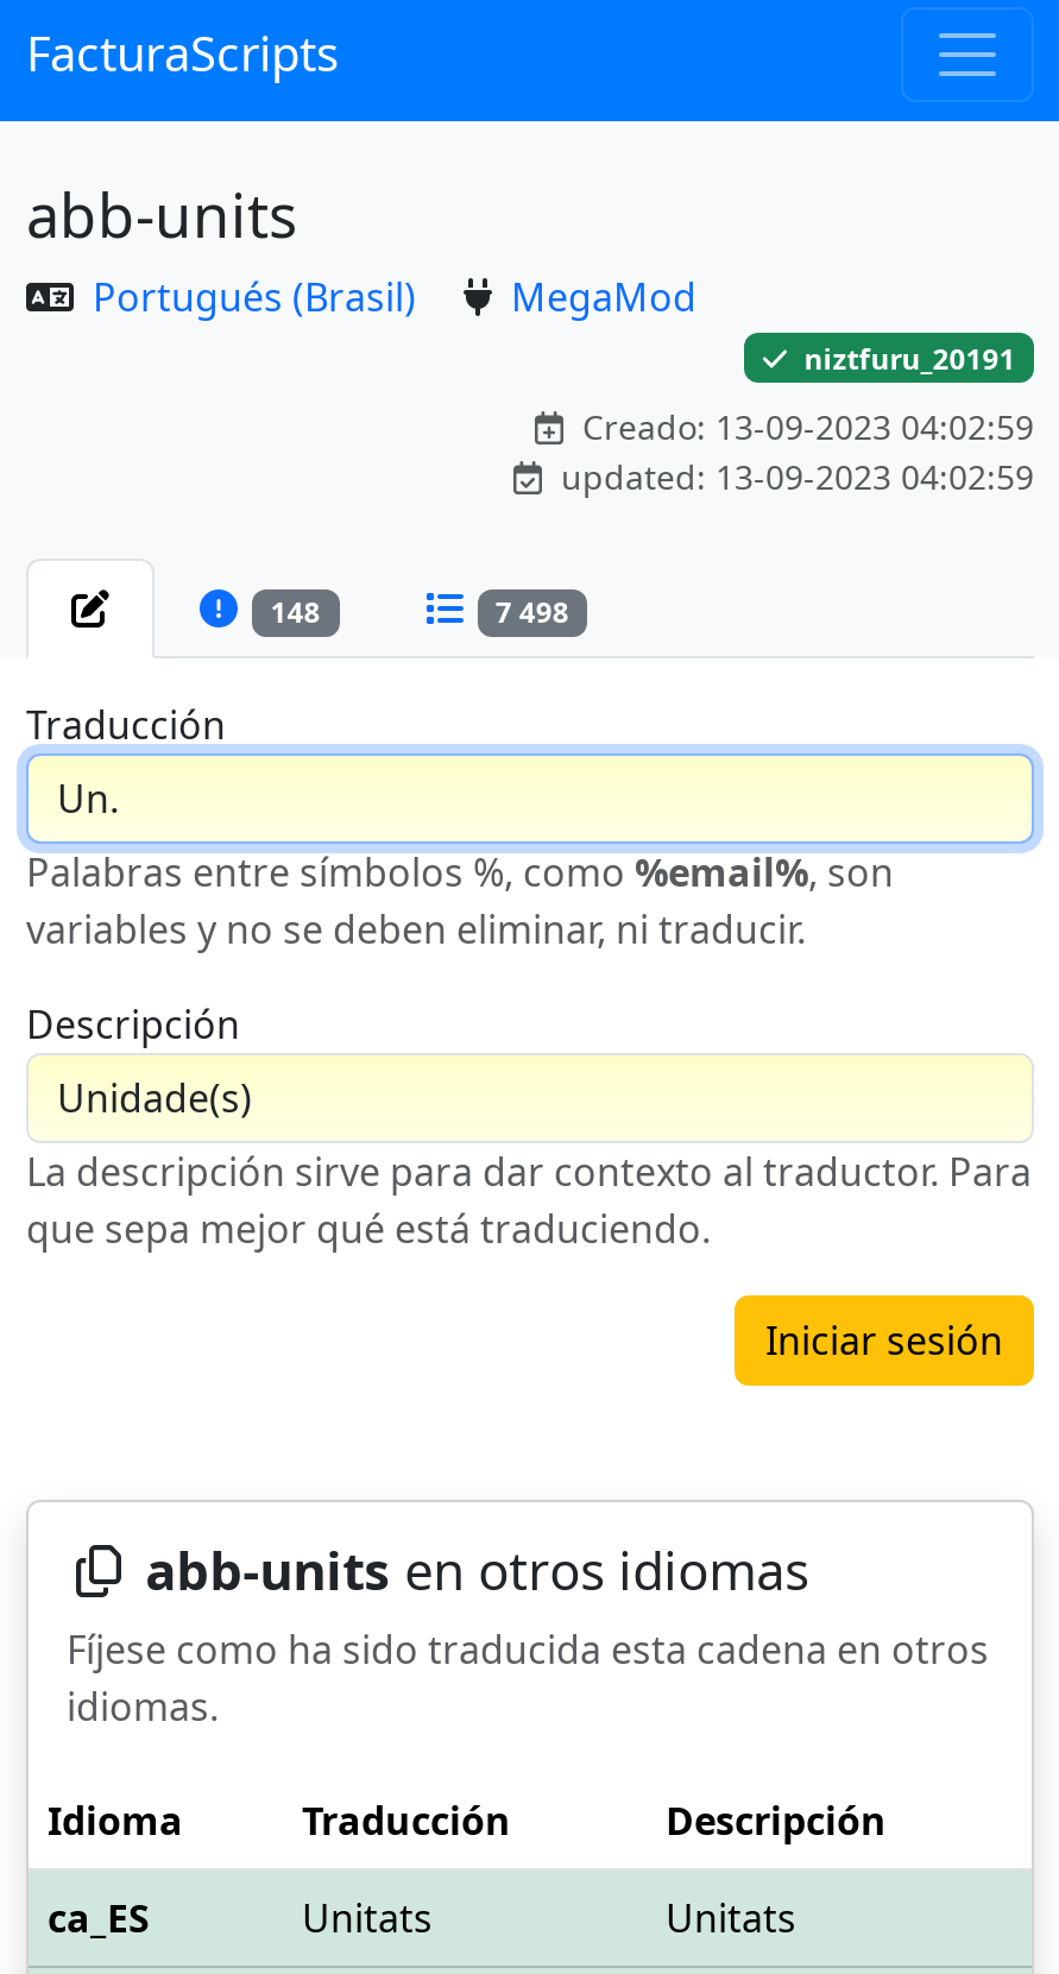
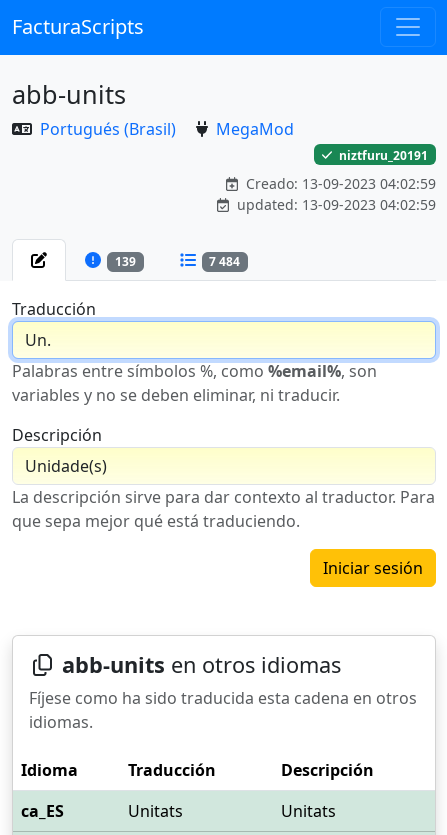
[271,592,320,633] 148 -> [115,253,136,270] 139
[495,592,569,633] 7 498 -> [209,253,240,270] 7 484

